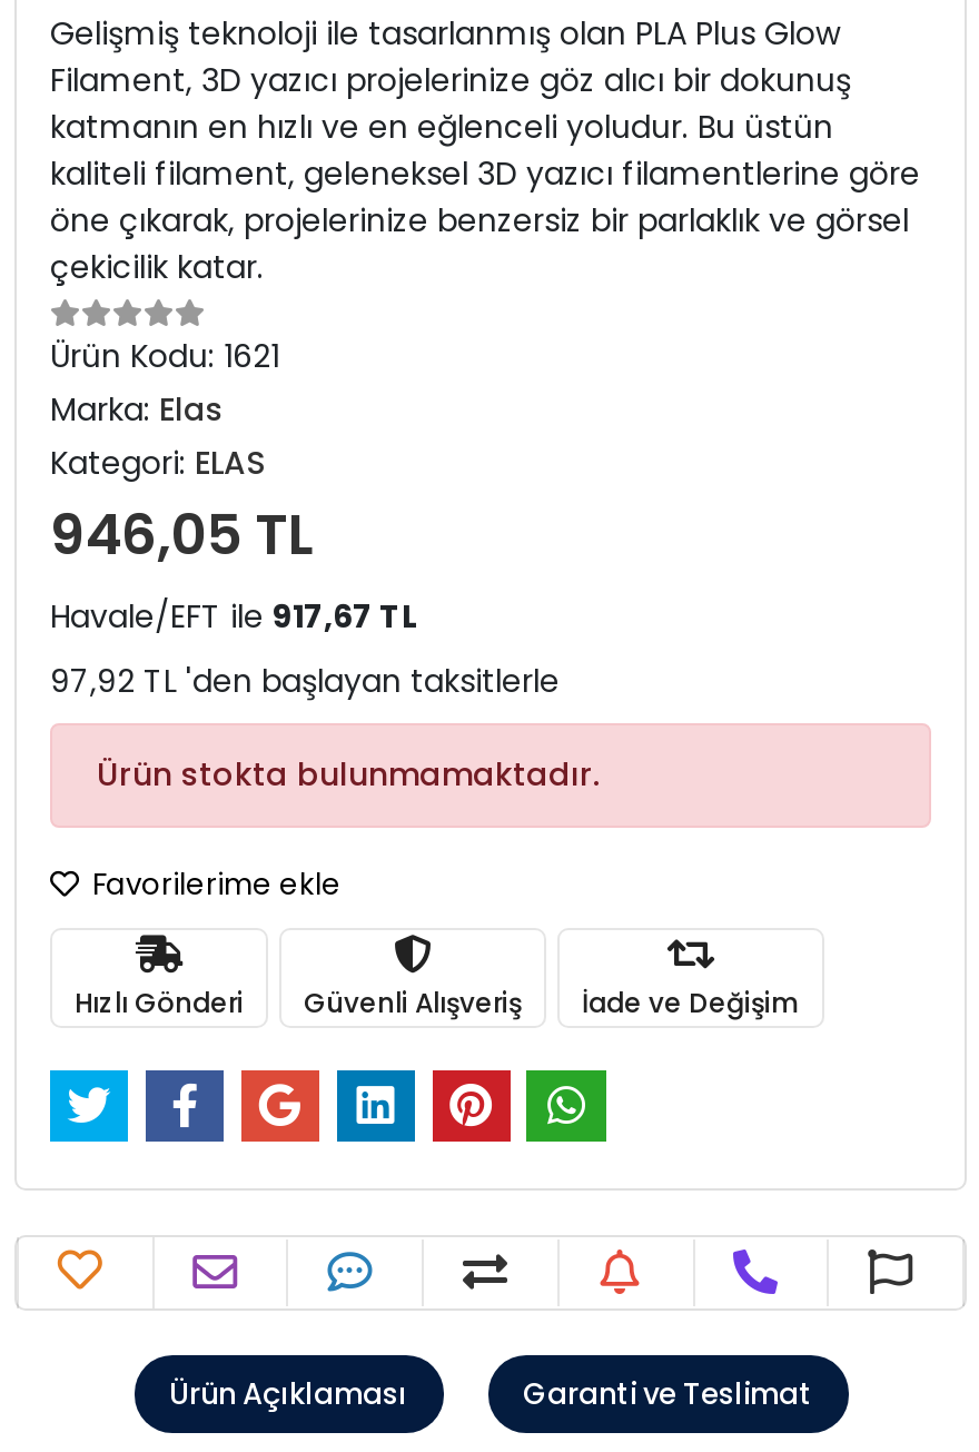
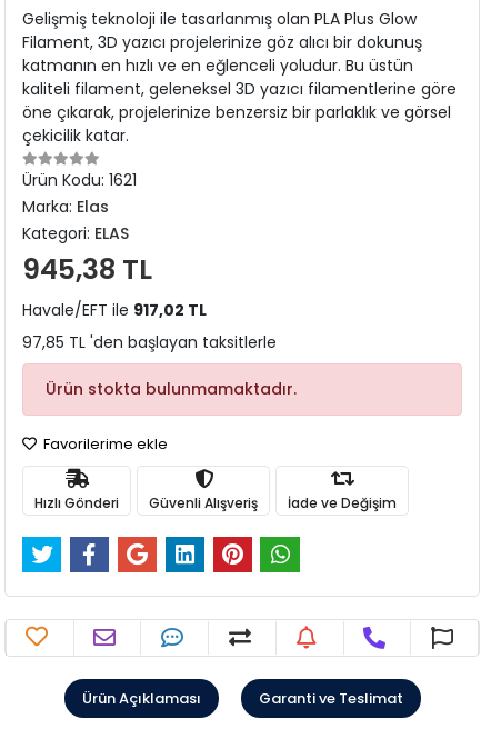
[50,496,315,574] 946,05 TL -> [22,250,152,289] 945,38 TL
[50,594,417,639] Havale/EFT ile 917,67 TL -> [22,299,207,321] Havale/EFT ile 917,02 TL
[50,659,560,703] 97,92 TL 'den başlayan taksitlerle -> [22,331,277,353] 97,85 TL 'den başlayan taksitlerle

